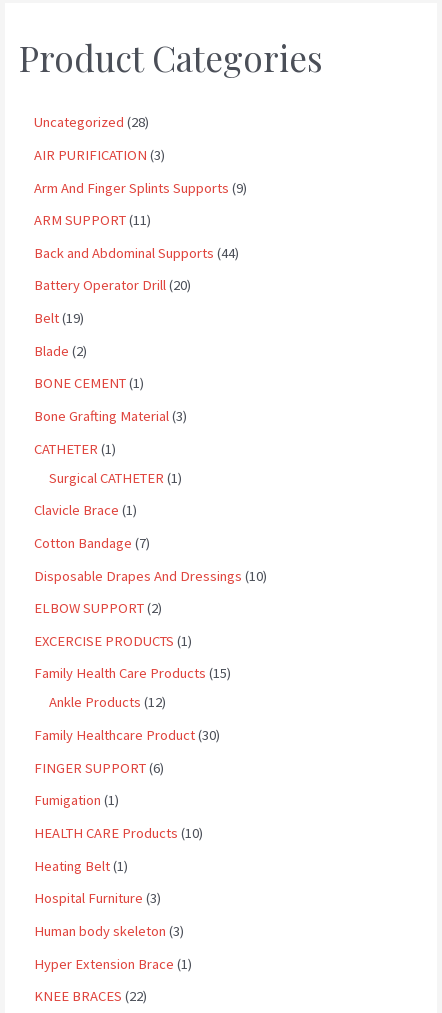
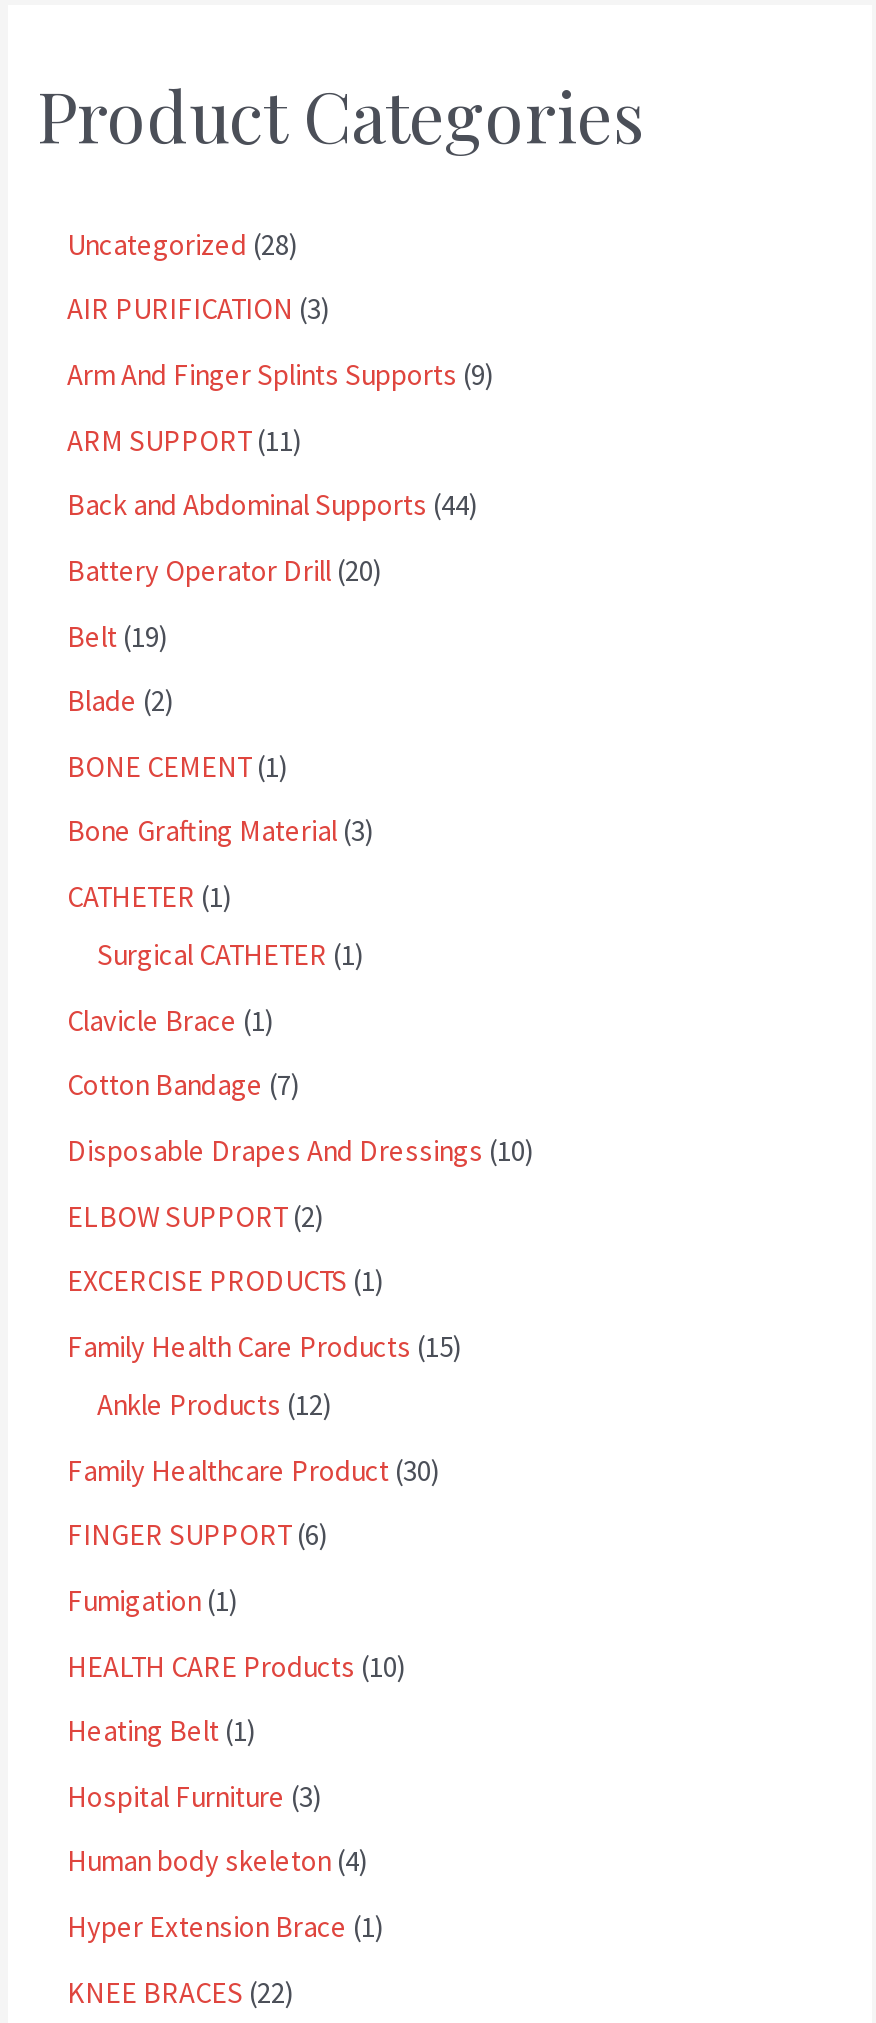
[34,922,180,940] Human body skeleton 3 -> [67,1844,359,1880] Human body skeleton 4

